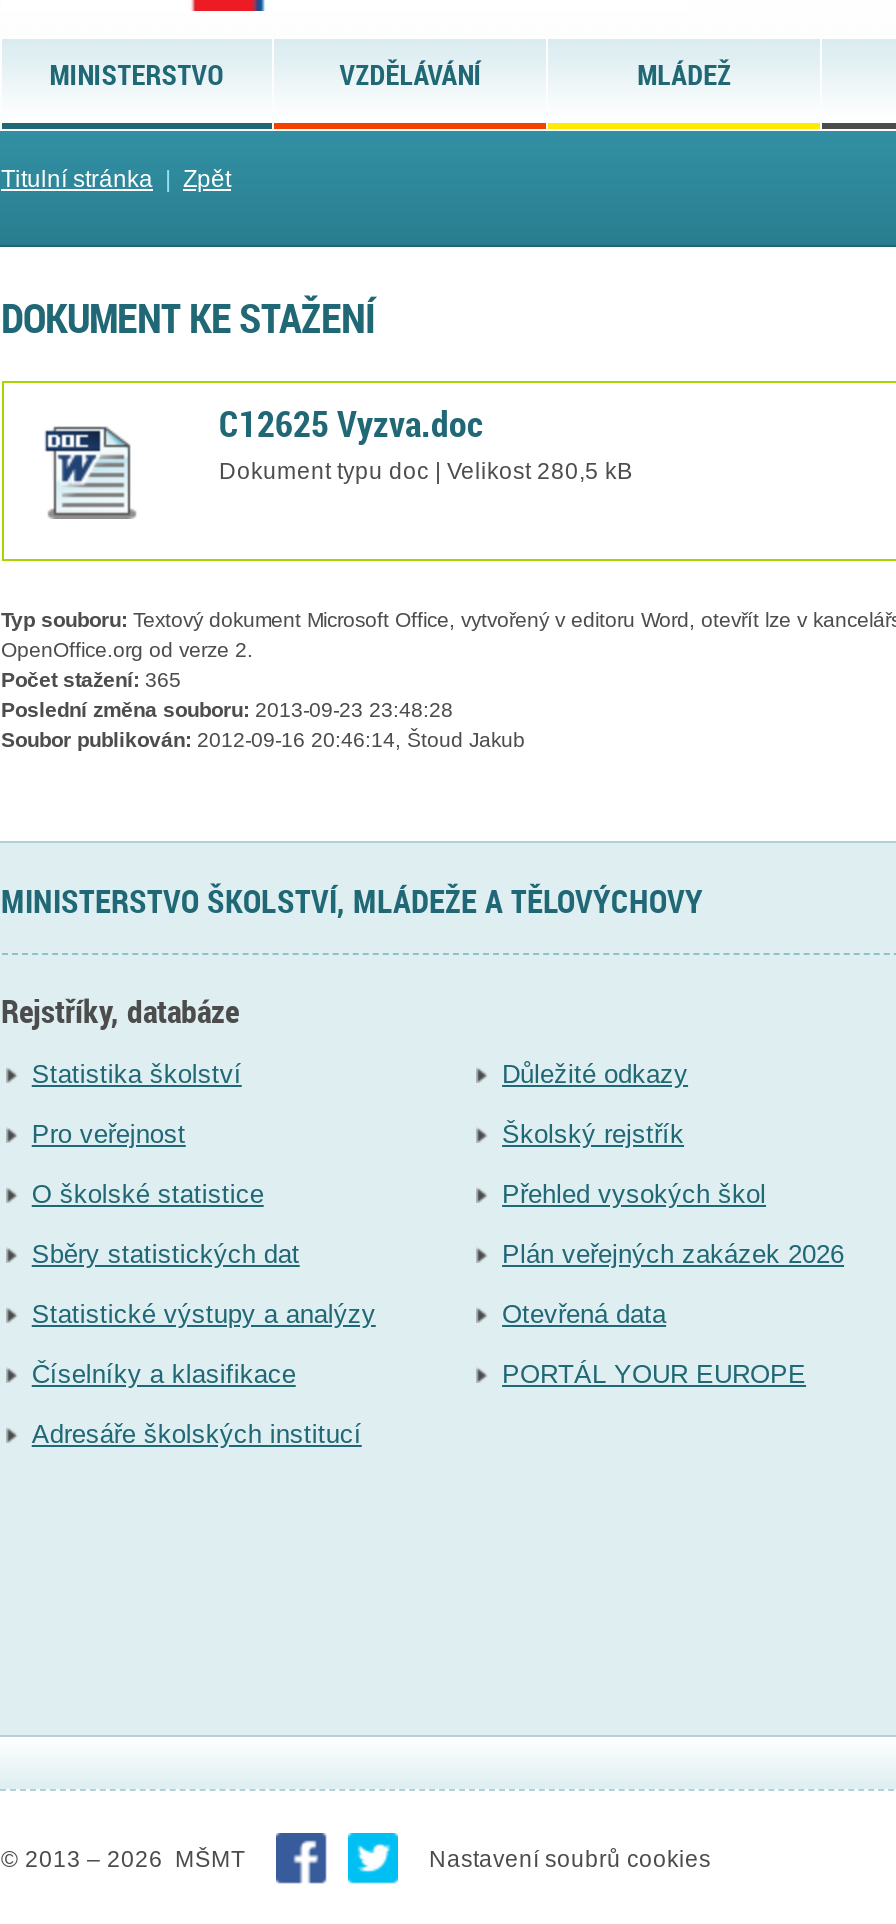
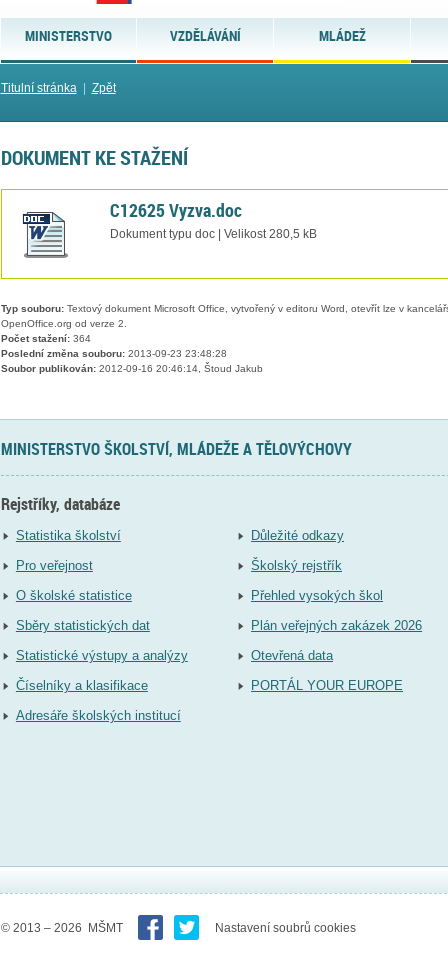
[1,670,181,692] Počet stažení: 365 -> [0,333,90,344] Počet stažení: 364

